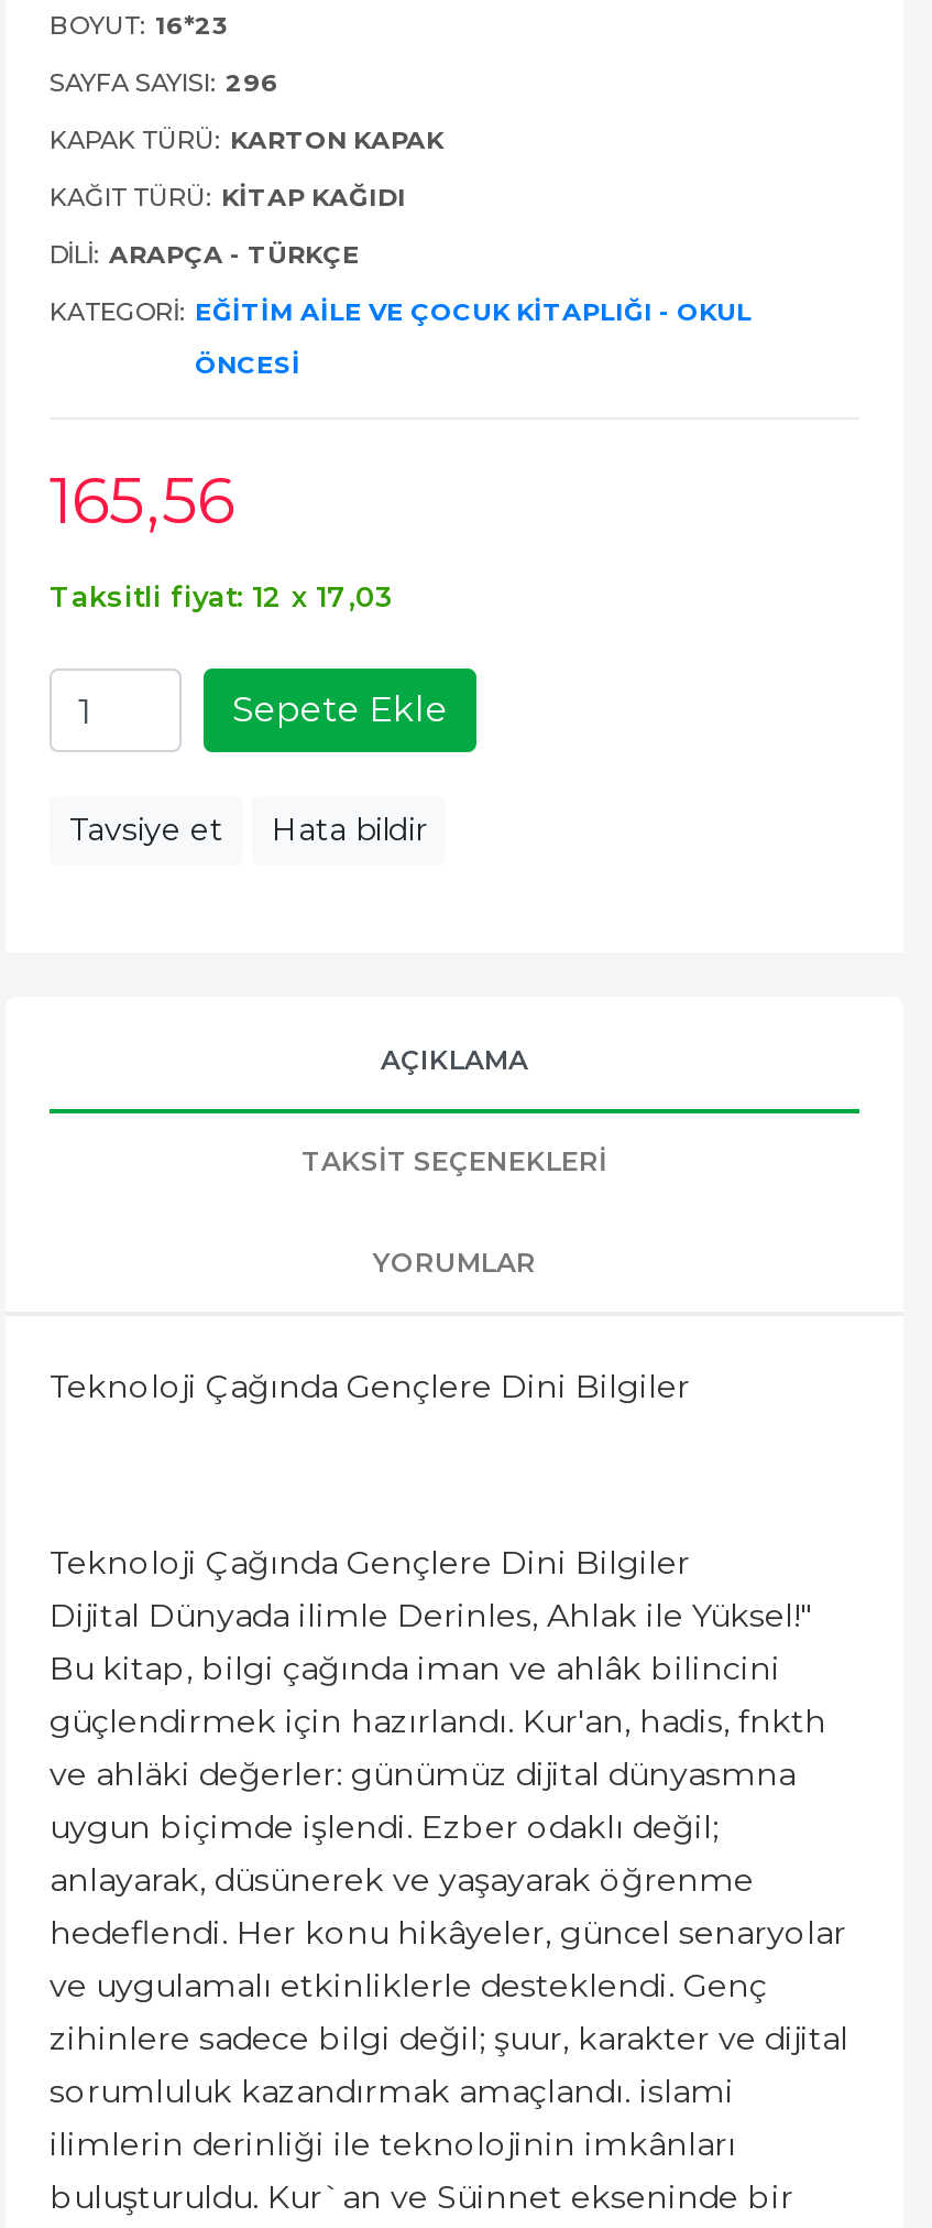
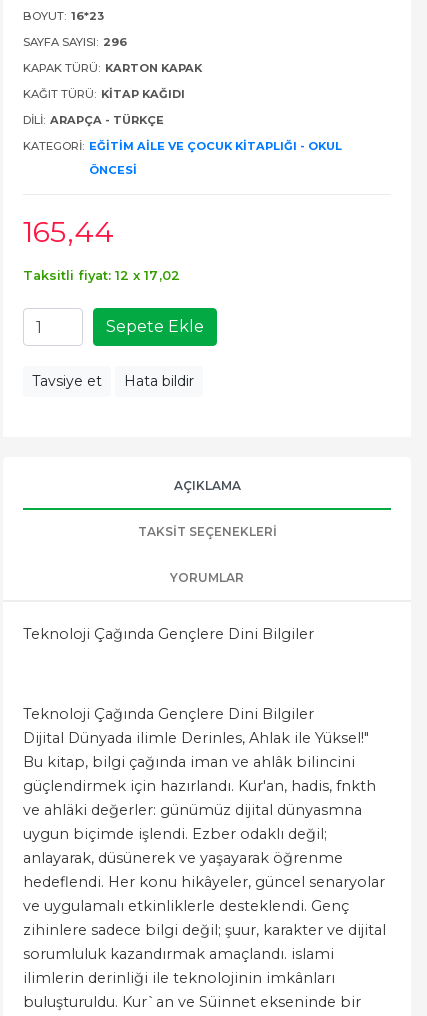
[50,461,234,539] 165,56 -> [23,214,114,249] 165,44
[50,580,393,613] Taksitli fiyat: 12 x 17,03 -> [23,268,180,283] Taksitli fiyat: 12 x 17,02

